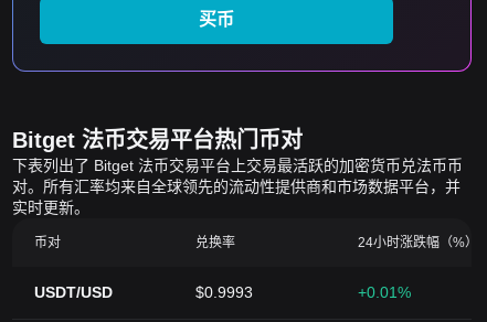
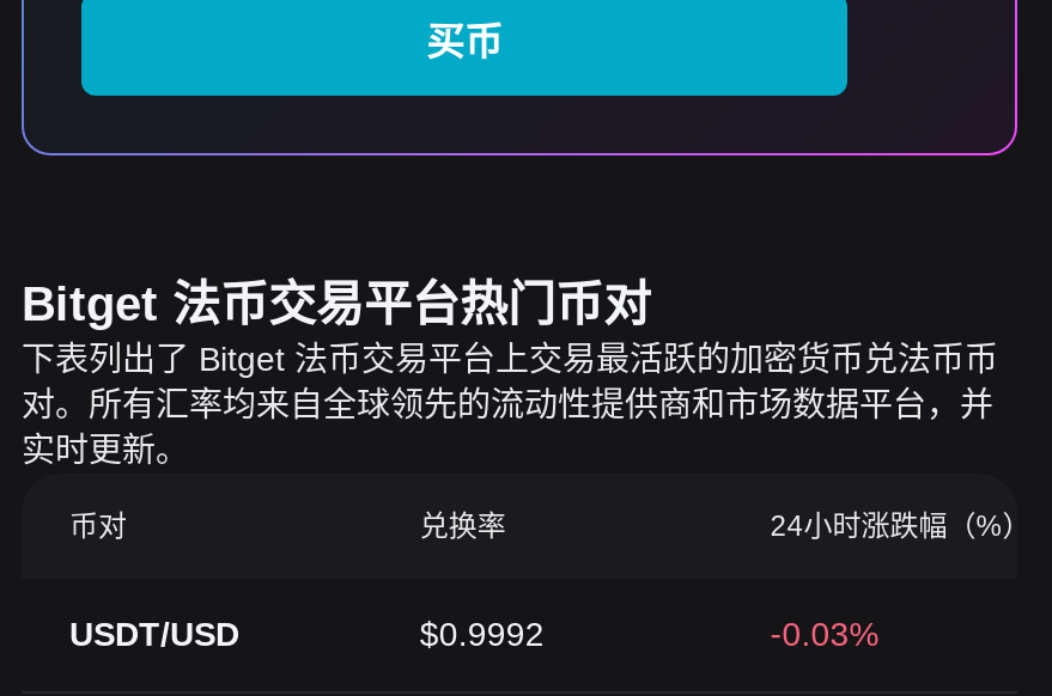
[196,283,253,301] $0.9993 -> [420,615,544,653] $0.9992
[358,283,411,301] +0.01% -> [770,615,878,653] -0.03%

